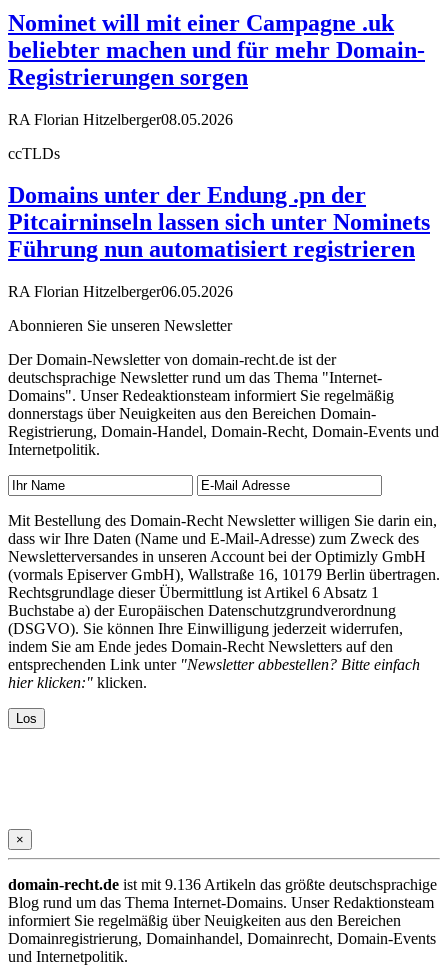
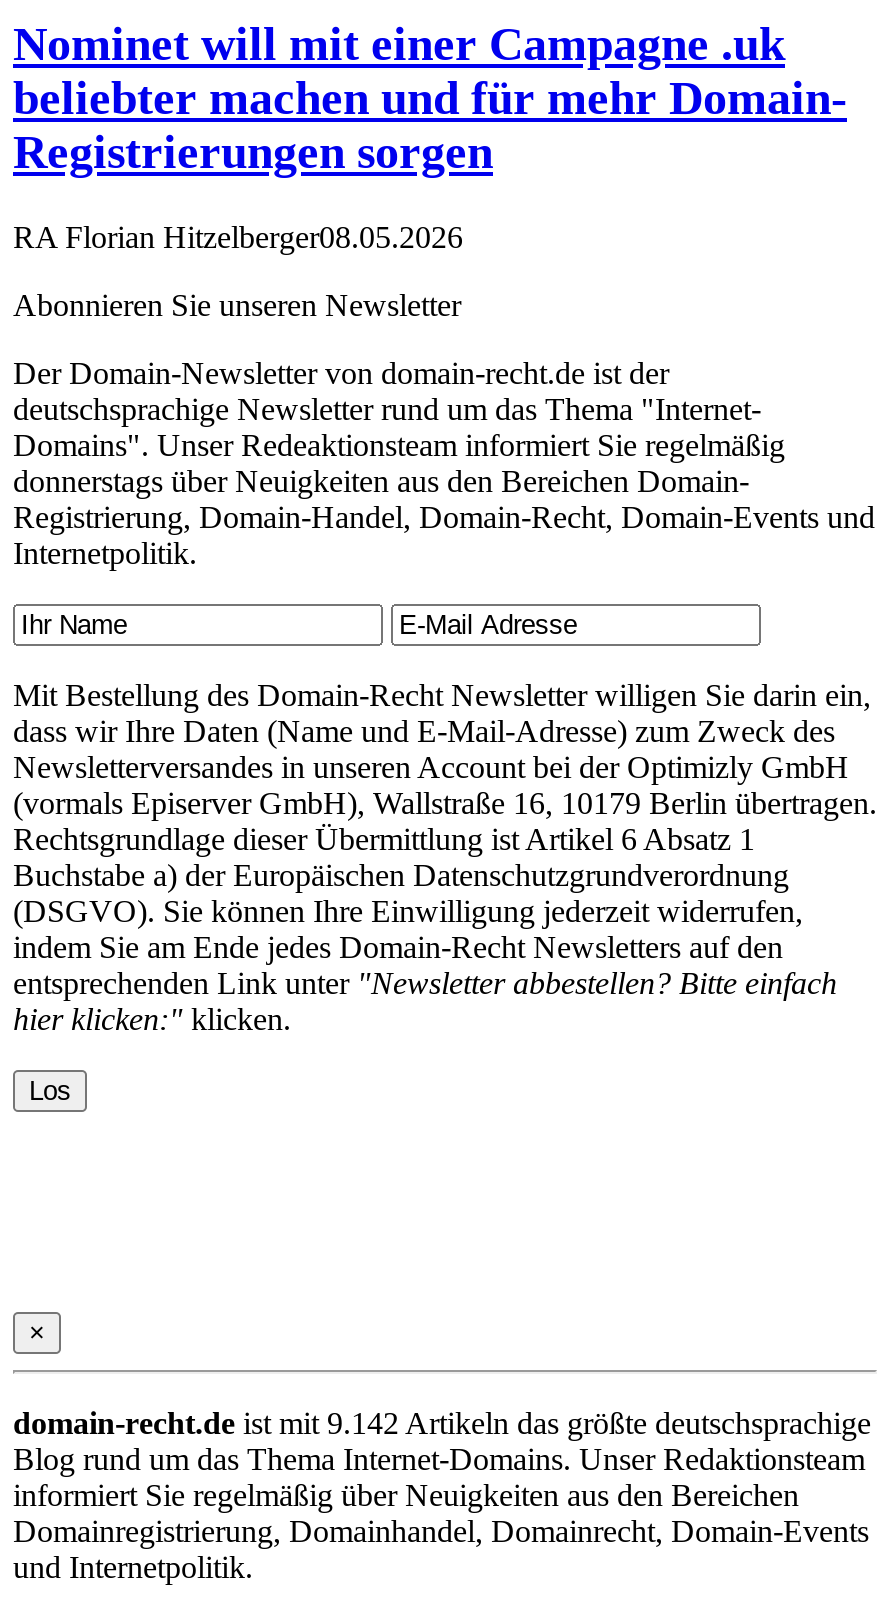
[8,145,430,300] ccTLDs | Domains unter der Endung .pn der | Pitcairninseln lassen sich unter Nominets | Führung nun automatisiert registrieren | RA Florian Hitzelberger06.05.2026 -> none
[8,876,437,893] domain-recht.de ist mit 9.136 Artikeln das größte deutschsprachige -> [13,1407,871,1441] domain-recht.de ist mit 9.142 Artikeln das größte deutschsprachige

